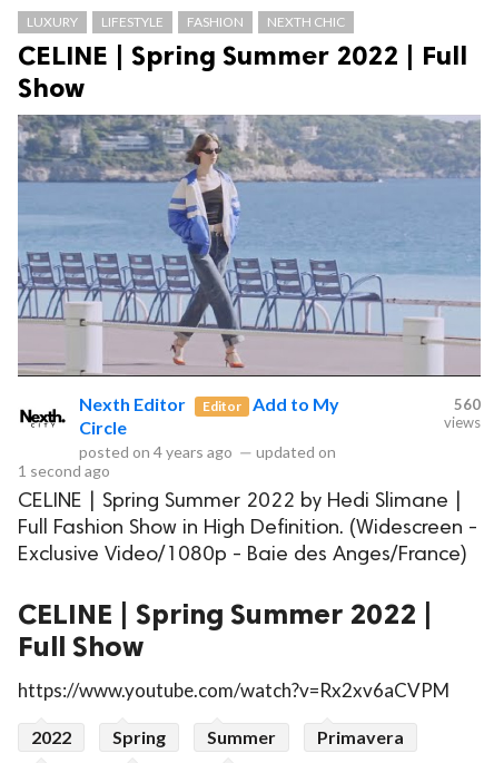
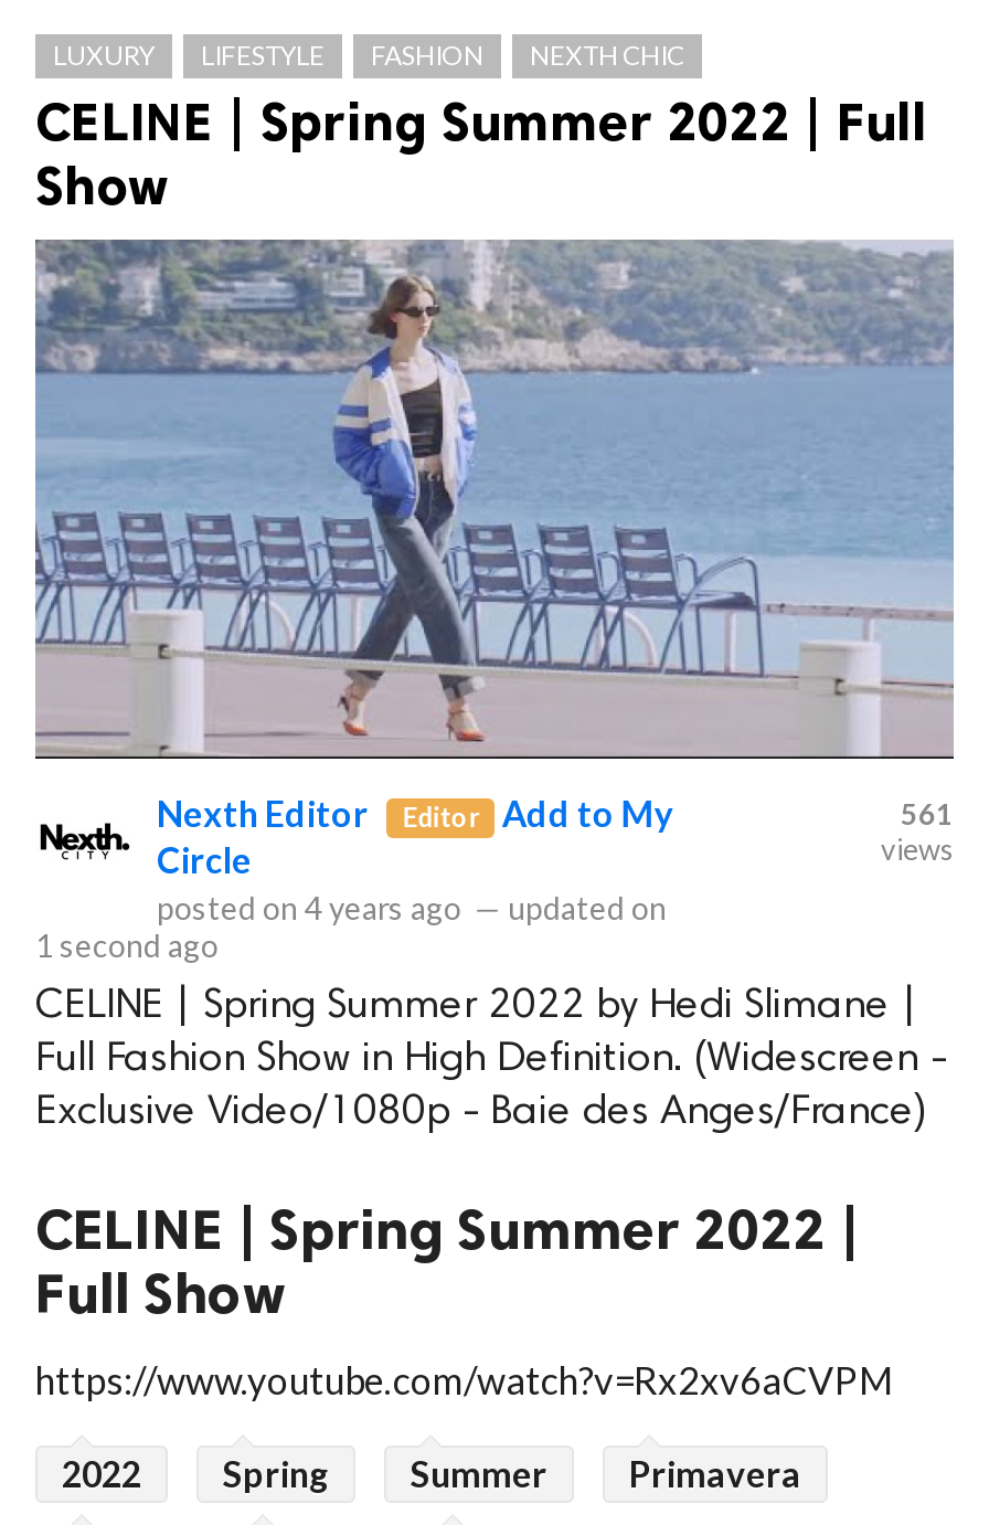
[454,395,481,413] 560 -> [901,796,954,831] 561

